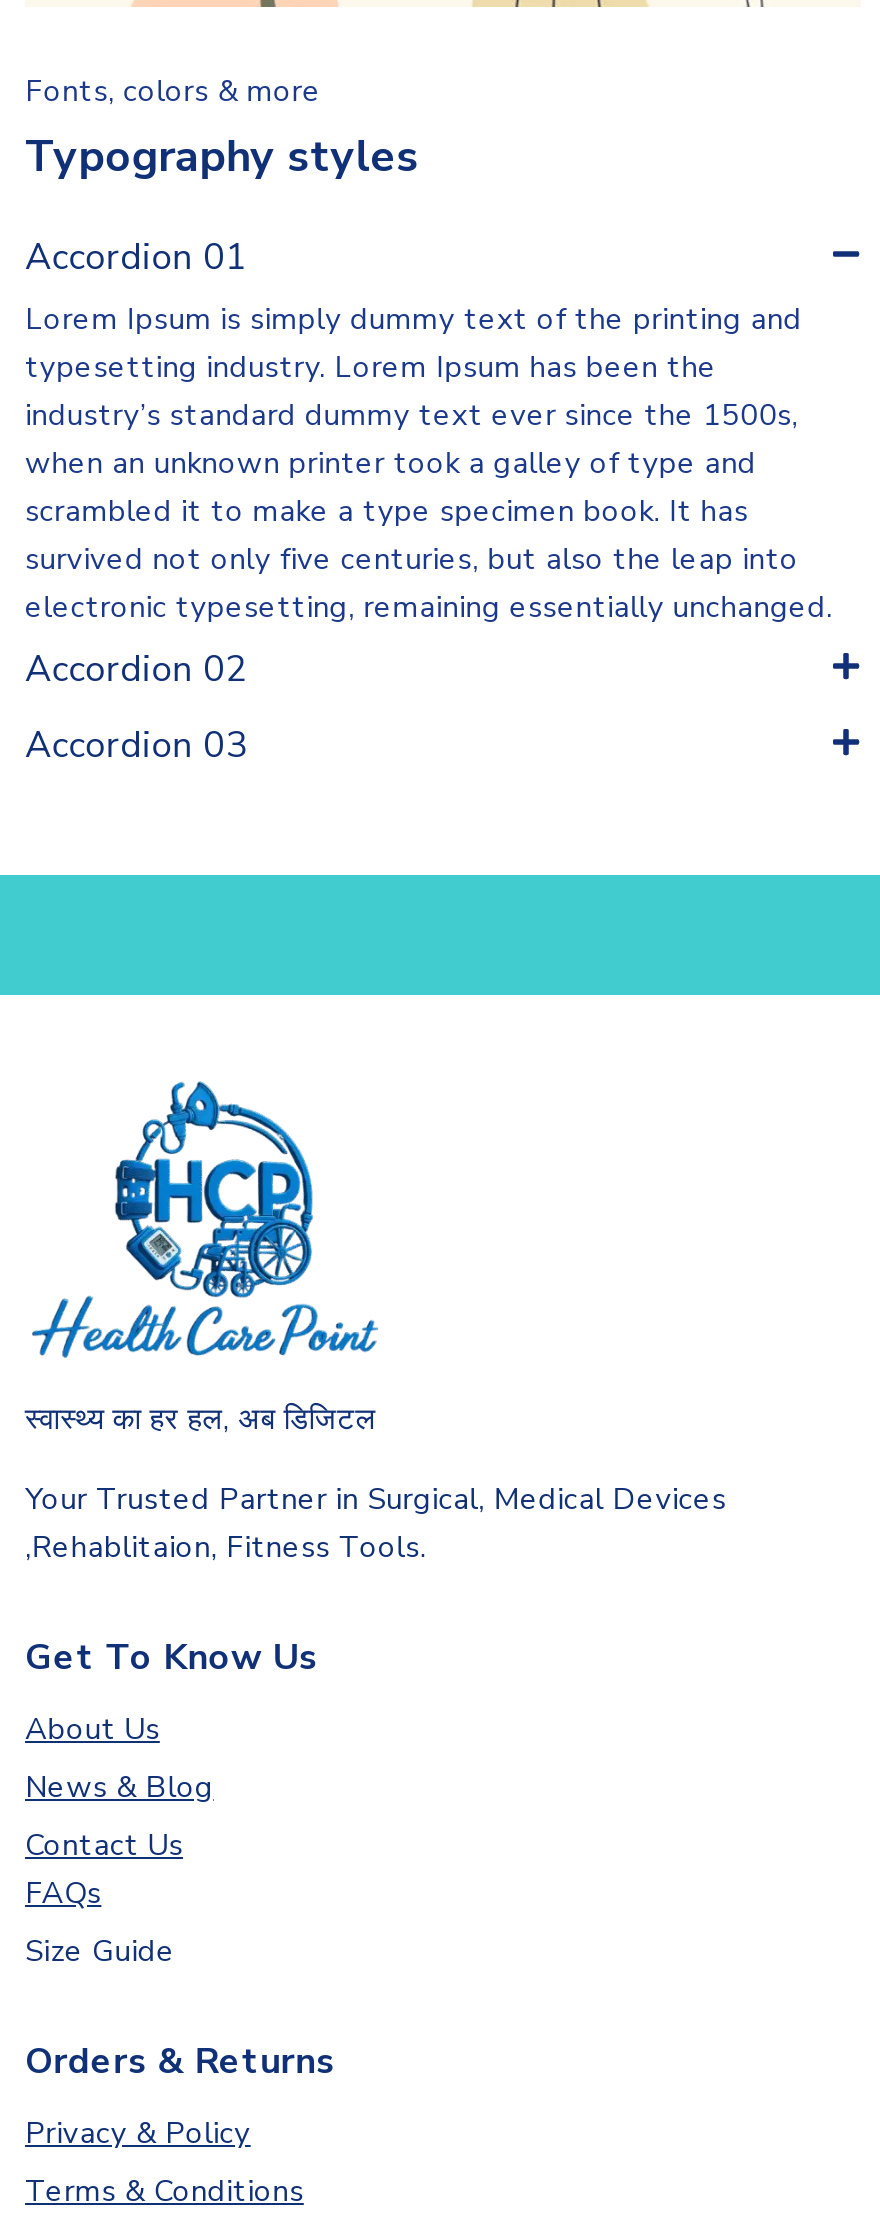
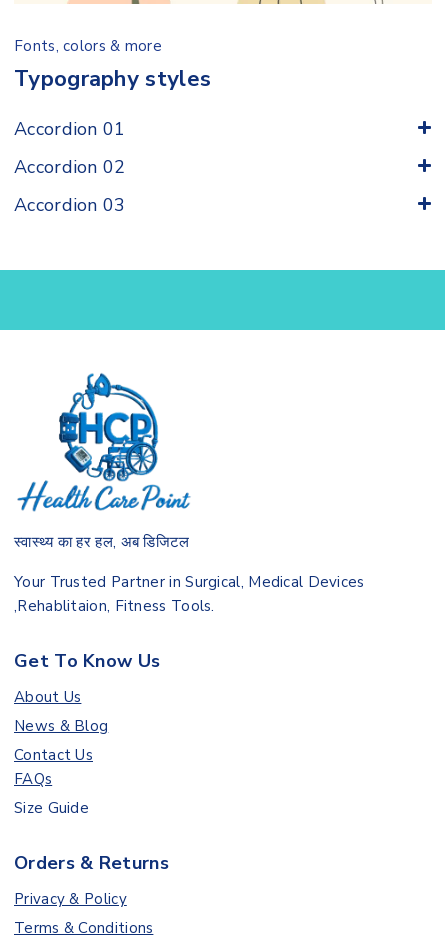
[25,299,833,627] Lorem Ipsum is simply dummy text of the printing and | typesetting industry. Lorem Ipsum has been the | industry’s standard dummy text ever since the 1500s, | when an unknown printer took a galley of type and | scrambled it to make a type specimen book. It has | survived not only five centuries, but also the leap into | electronic typesetting, remaining essentially unchanged. -> none

